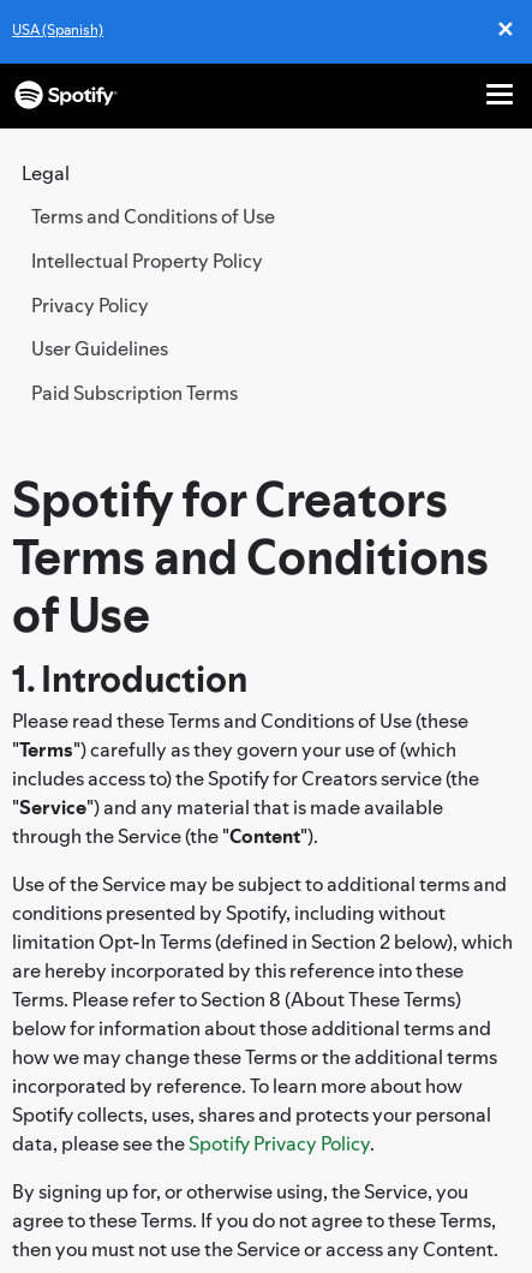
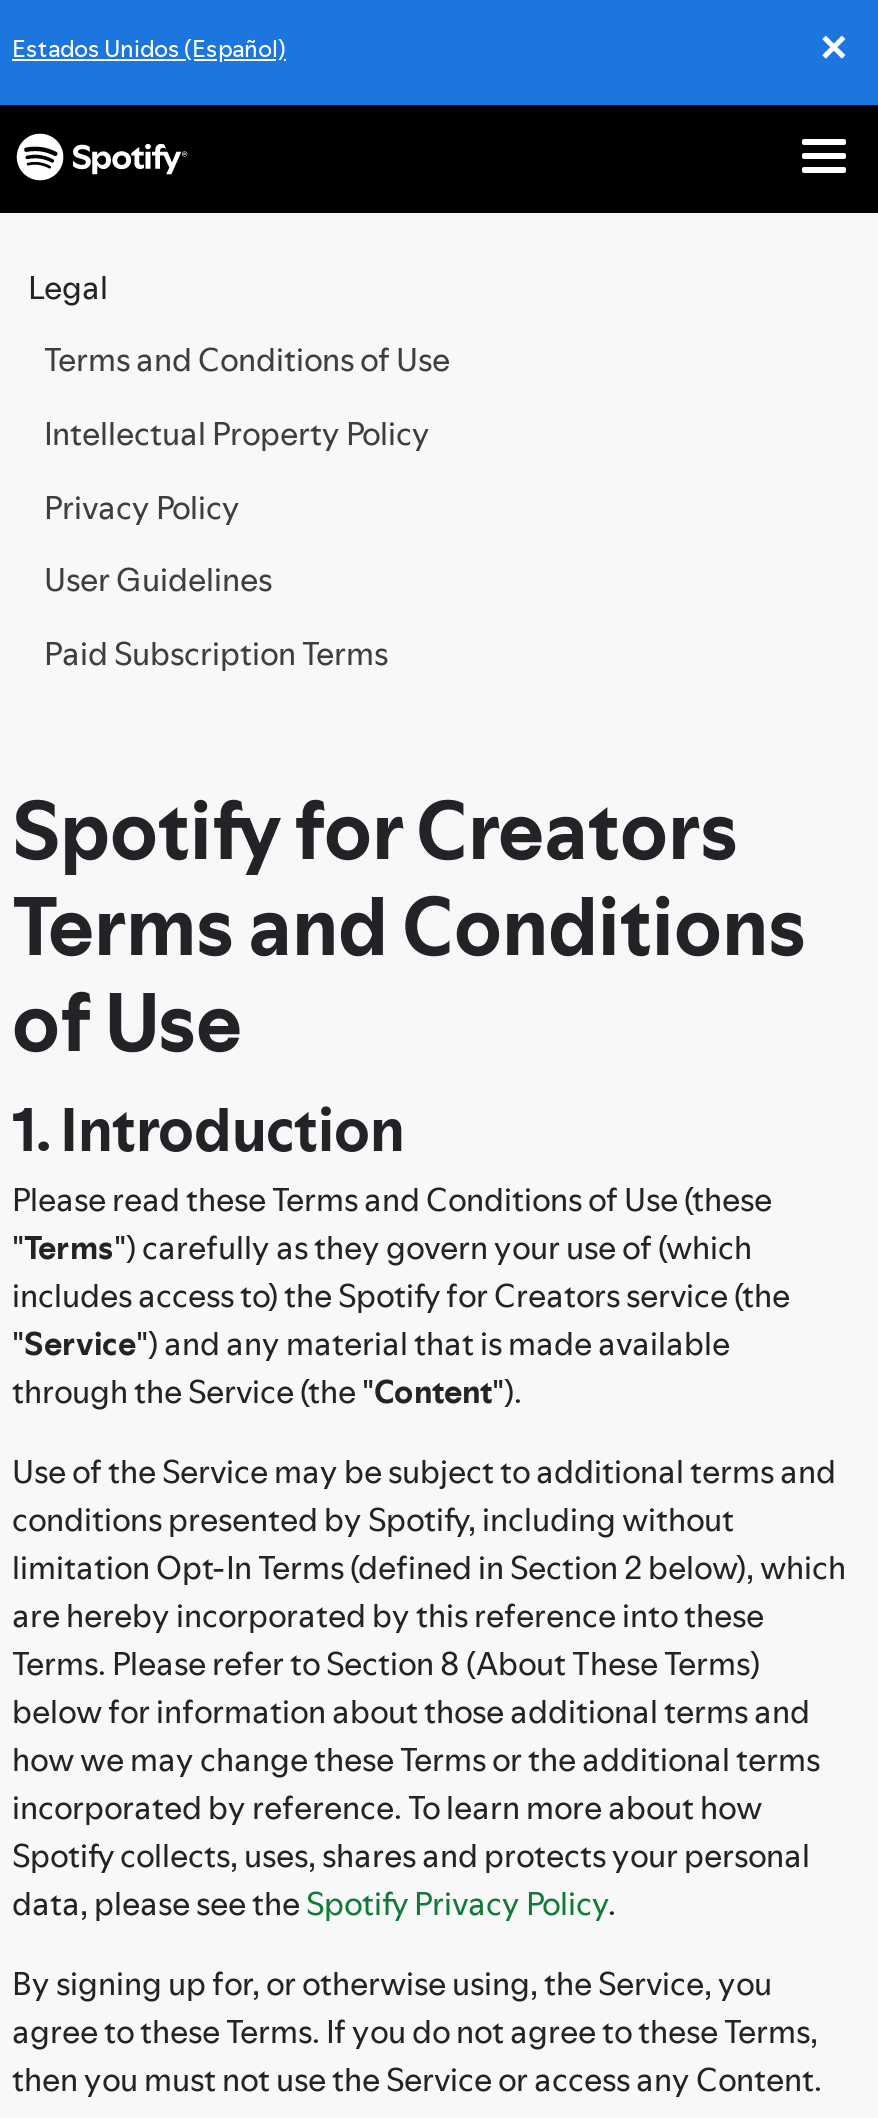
[12,19,103,39] USA (Spanish) -> [12,30,286,64] Estados Unidos (Español)

